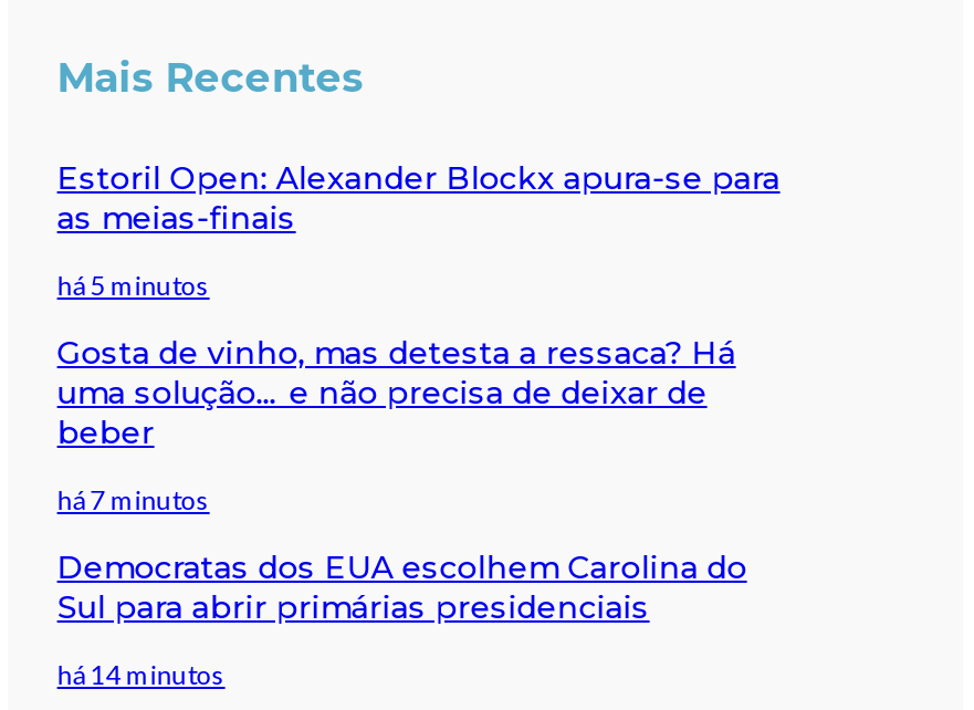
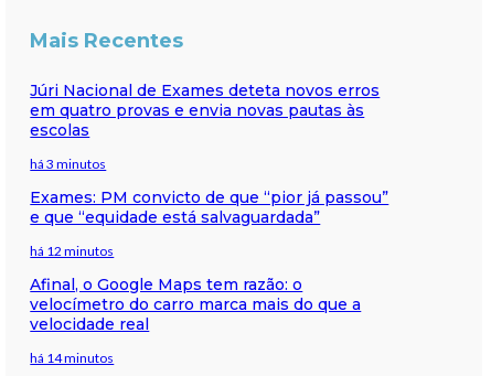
[57,159,780,238] Estoril Open: Alexander Blockx apura-se para | as meias-finais -> [30,81,380,140] Júri Nacional de Exames deteta novos erros | em quatro provas e envia novas pautas às | escolas
[57,269,210,302] há 5 minutos -> [30,156,106,172] há 3 minutos
[57,333,736,453] Gosta de vinho, mas detesta a ressaca? Há | uma solução… e não precisa de deixar de | beber -> [30,188,389,227] Exames: PM convicto de que “pior já passou” | e que “equidade está salvaguardada”
[57,484,210,517] há 7 minutos -> [30,243,114,259] há 12 minutos
[57,548,747,627] Democratas dos EUA escolhem Carolina do | Sul para abrir primárias presidenciais -> [30,275,361,334] Afinal, o Google Maps tem razão: o | velocímetro do carro marca mais do que a | velocidade real

